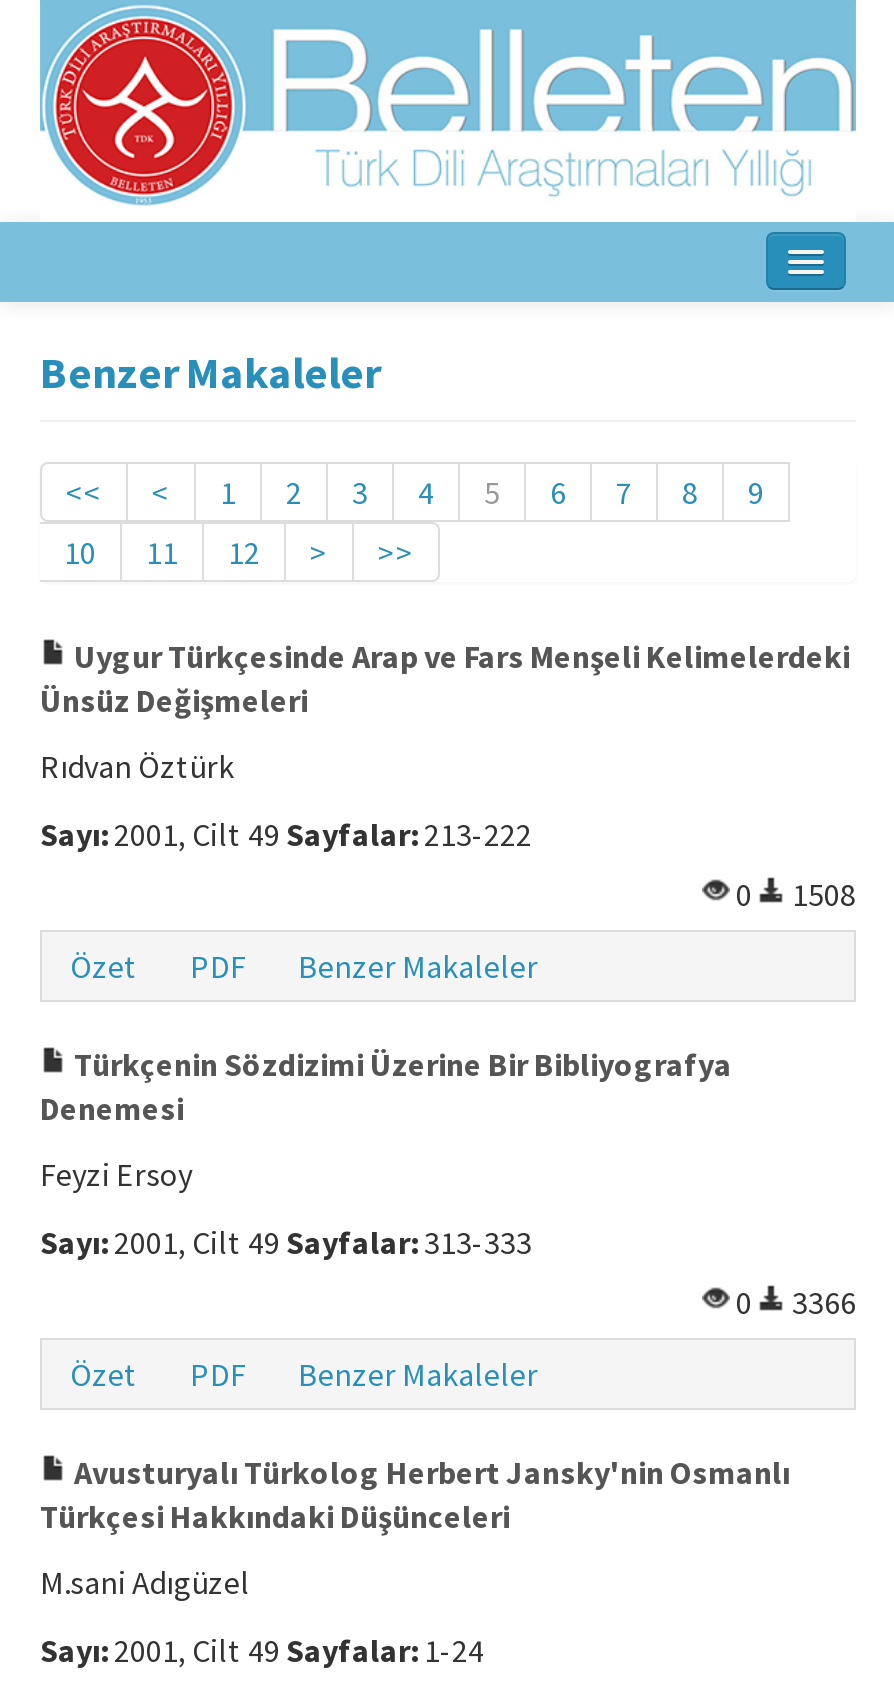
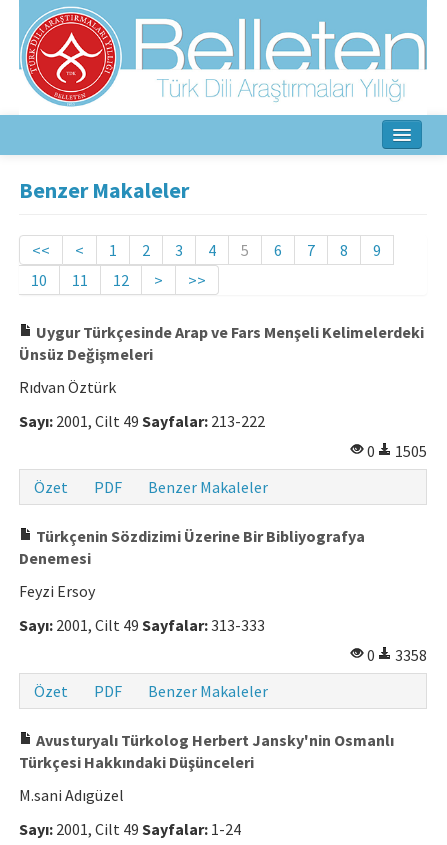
[730,875,856,915] 0 1508 -> [364,441,427,461] 0 1505
[730,1283,856,1323] 0 3366 -> [364,645,427,665] 0 3358

